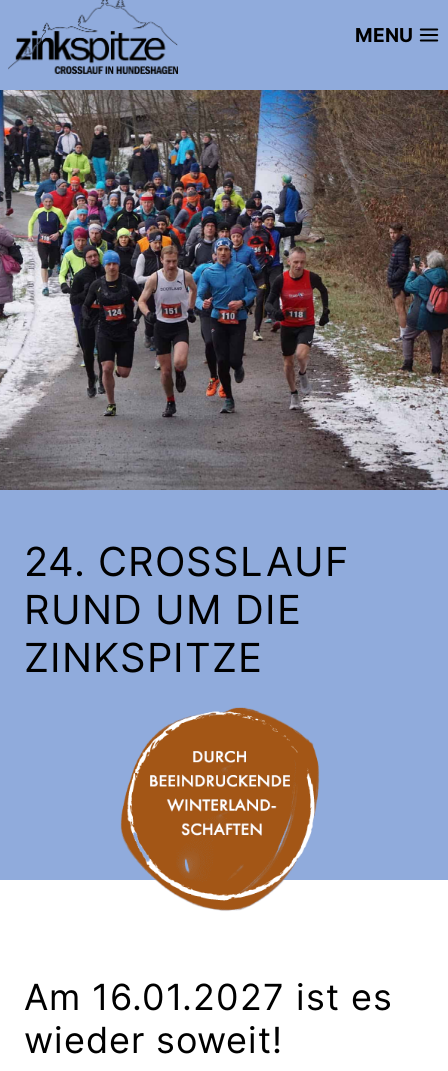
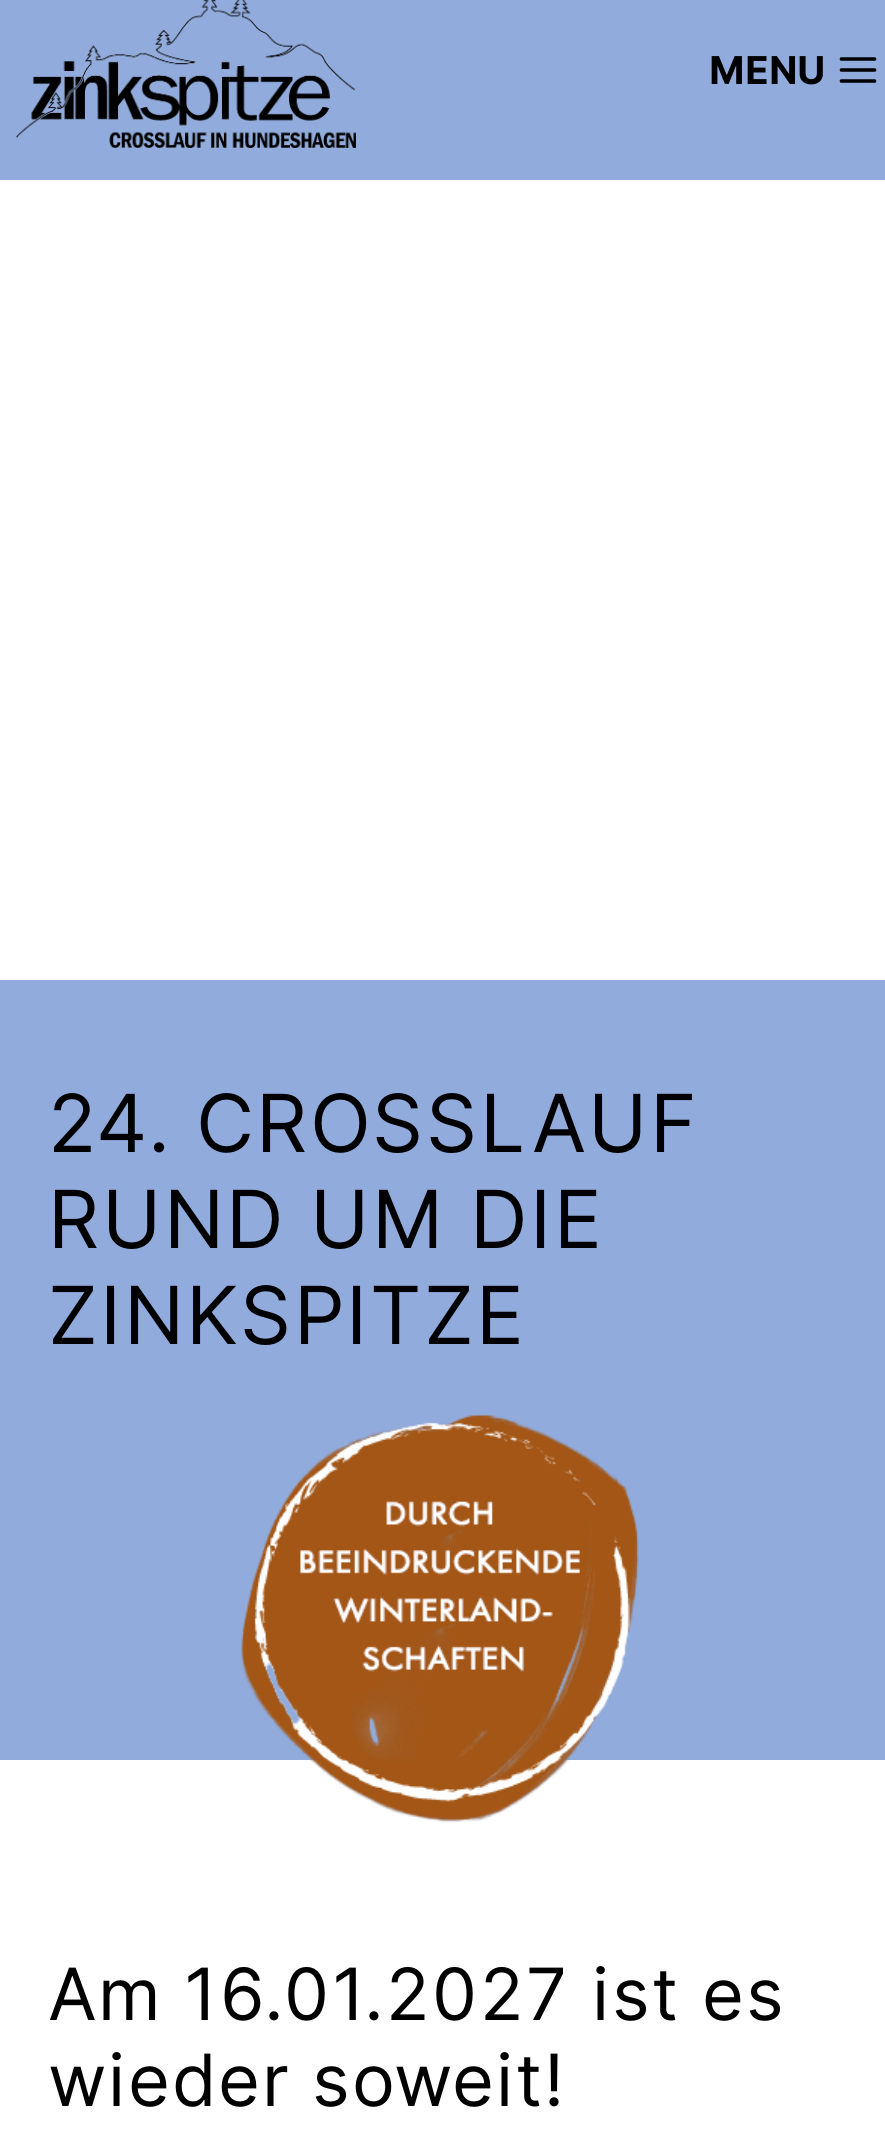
[3,89,445,491] [image] -> none

